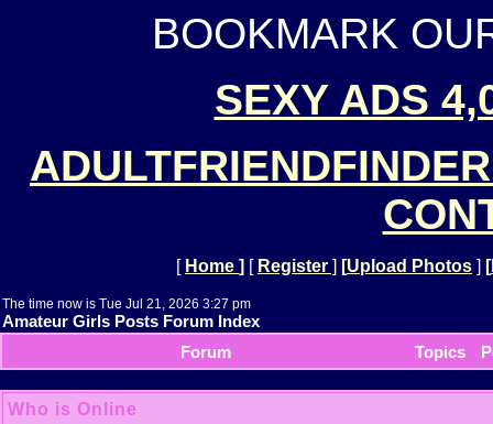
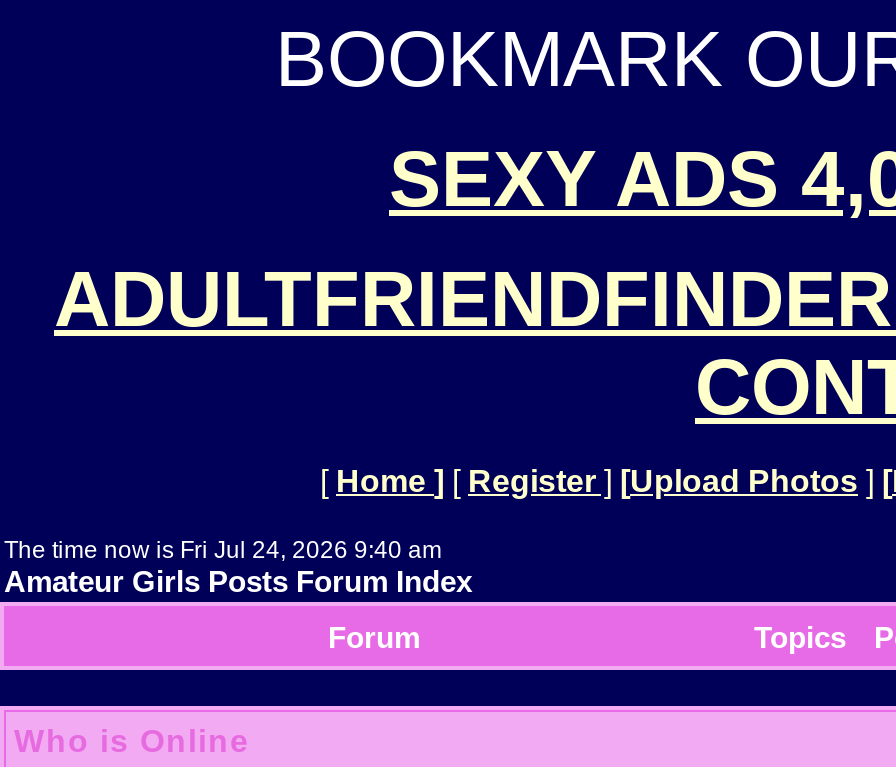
[2,296,251,312] The time now is Tue Jul 21, 2026 3:27 pm -> [4,536,442,564] The time now is Fri Jul 24, 2026 9:40 am

